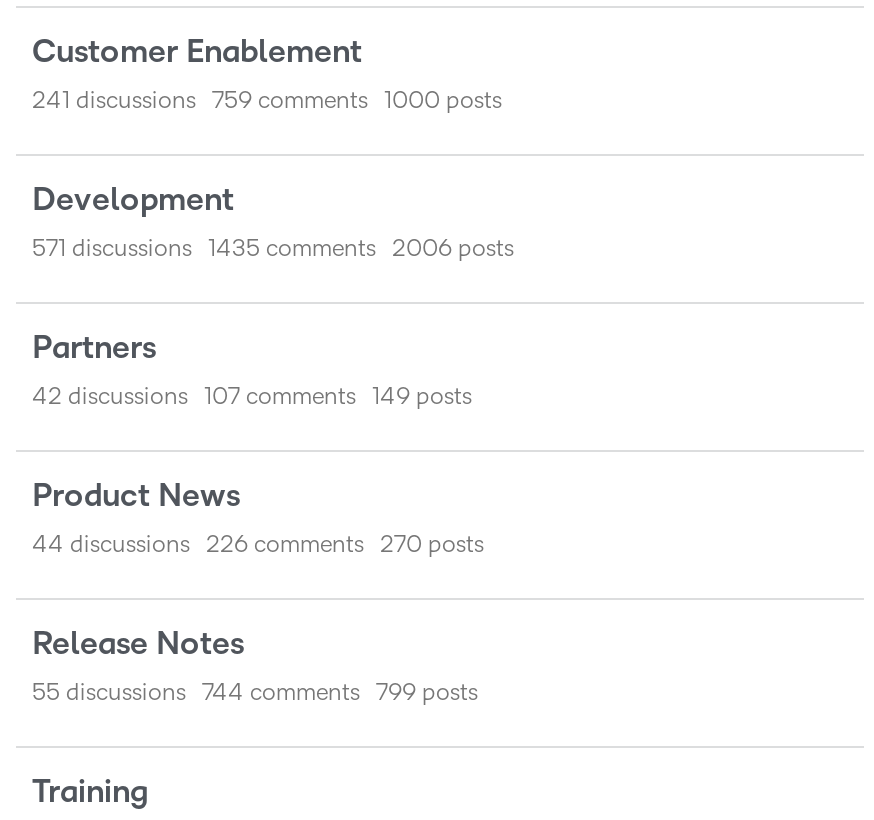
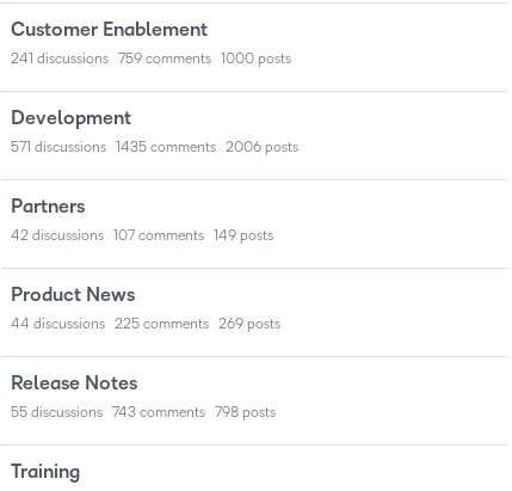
[206,532,364,558] 226 comments -> [115,317,209,332] 225 comments
[380,532,484,558] 270 posts -> [218,317,280,332] 269 posts
[202,680,360,706] 744 comments -> [112,405,205,421] 743 comments
[376,680,478,706] 799 posts -> [215,405,276,421] 798 posts

